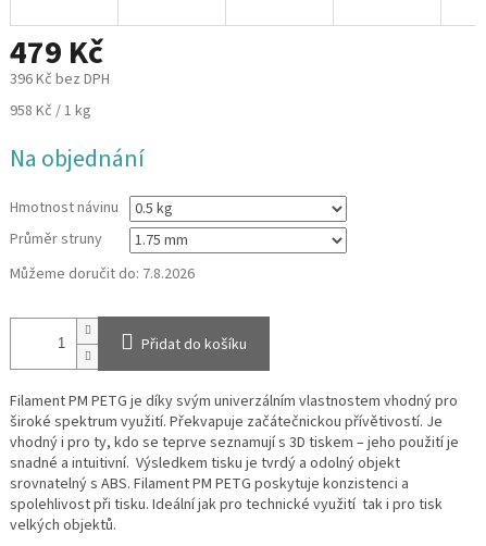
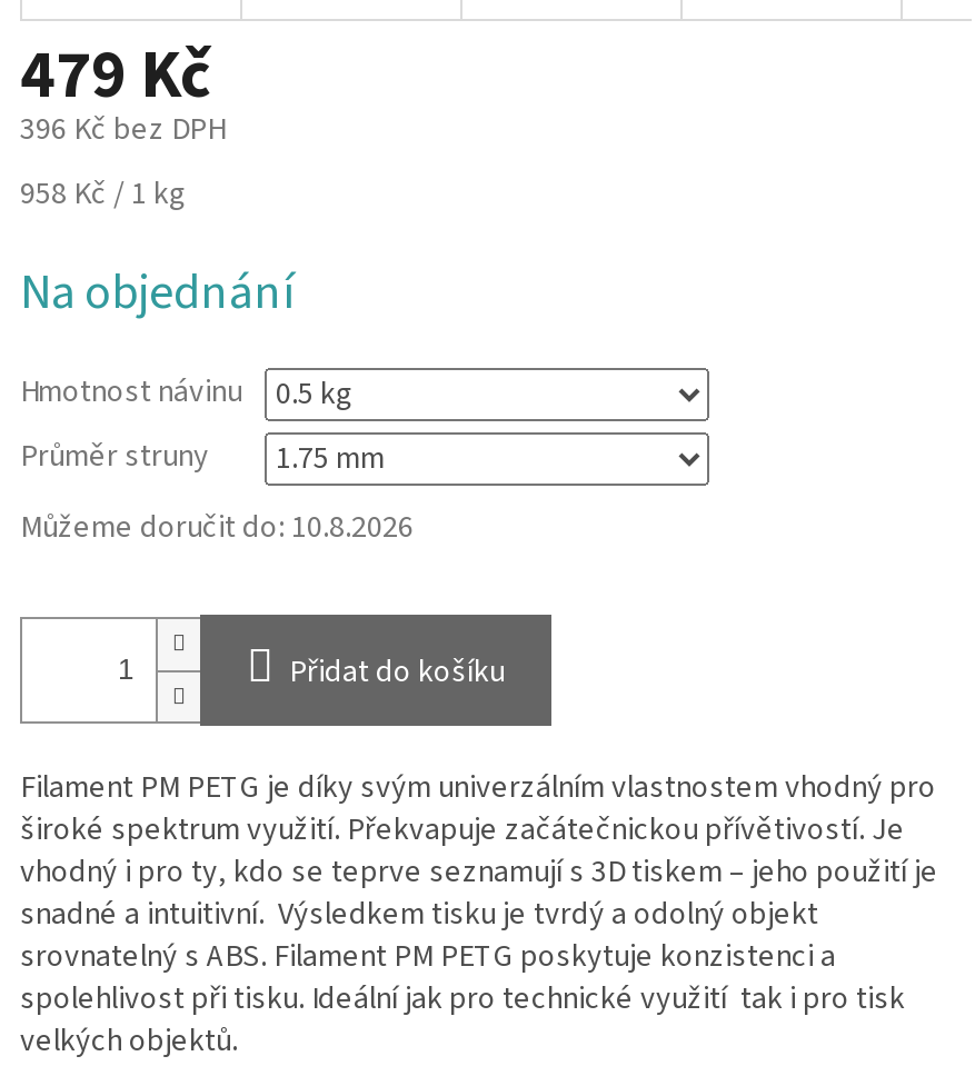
[10,263,195,285] Můžeme doručit do: 7.8.2026 -> [20,505,414,549] Můžeme doručit do: 10.8.2026

